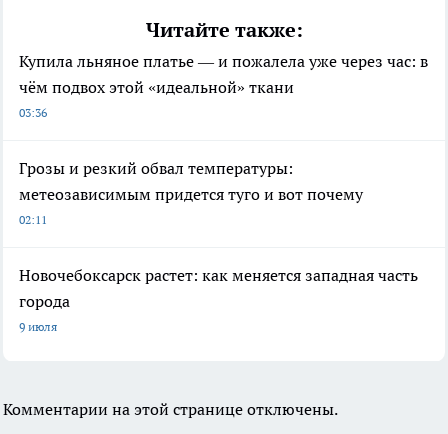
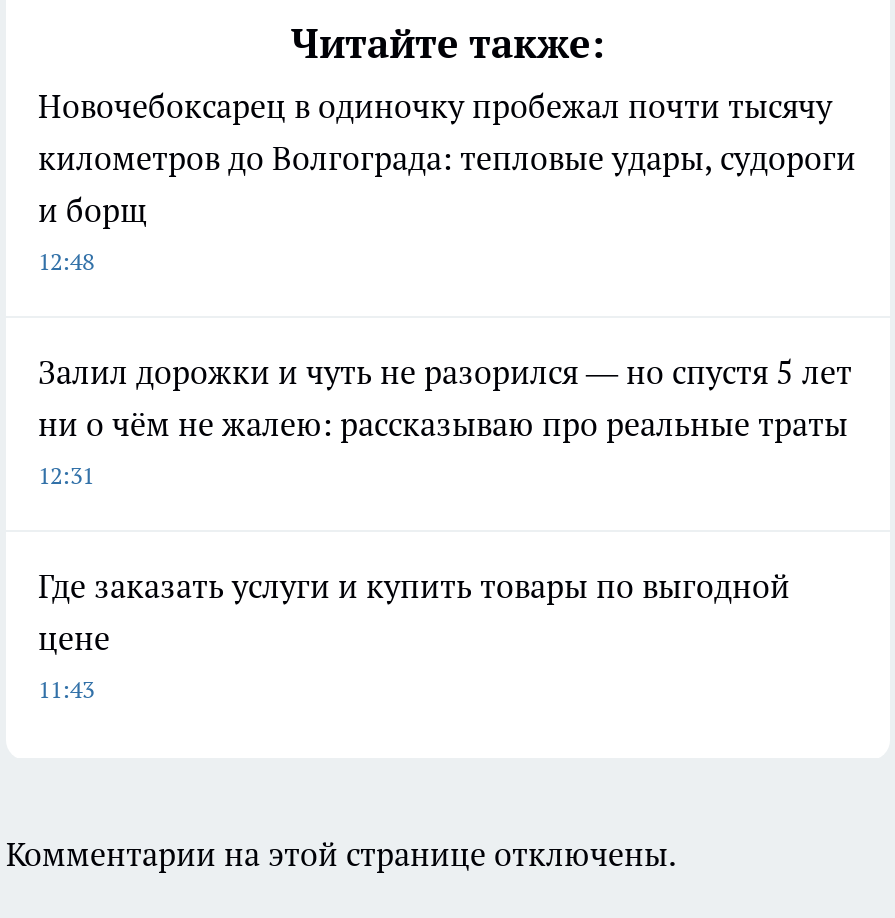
[19,51,428,120] Купила льняное платье — и пожалела уже через час: в | чём подвох этой «идеальной» ткани | 03:36 -> [38,85,856,275] Новочебоксарец в одиночку пробежал почти тысячу | километров до Волгограда: тепловые удары, судороги | и борщ | 12:48
[19,158,363,227] Грозы и резкий обвал температуры: | метеозависимым придется туго и вот почему | 02:11 -> [38,351,852,489] Залил дорожки и чуть не разорился — но спустя 5 лет | ни о чём не жалею: рассказываю про реальные траты | 12:31
[19,265,418,334] Новочебоксарск растет: как меняется западная часть | города | 9 июля -> [38,565,790,703] Где заказать услуги и купить товары по выгодной | цене | 11:43

